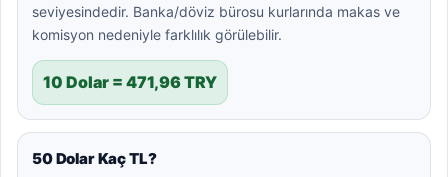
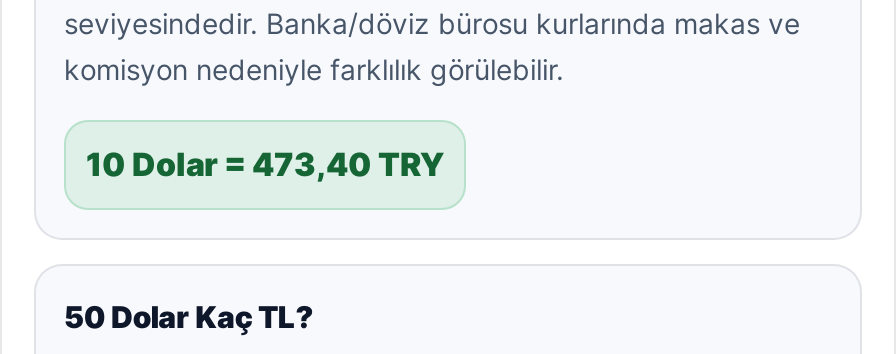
[43,72,217,92] 10 Dolar = 471,96 TRY -> [86,144,444,184] 10 Dolar = 473,40 TRY

